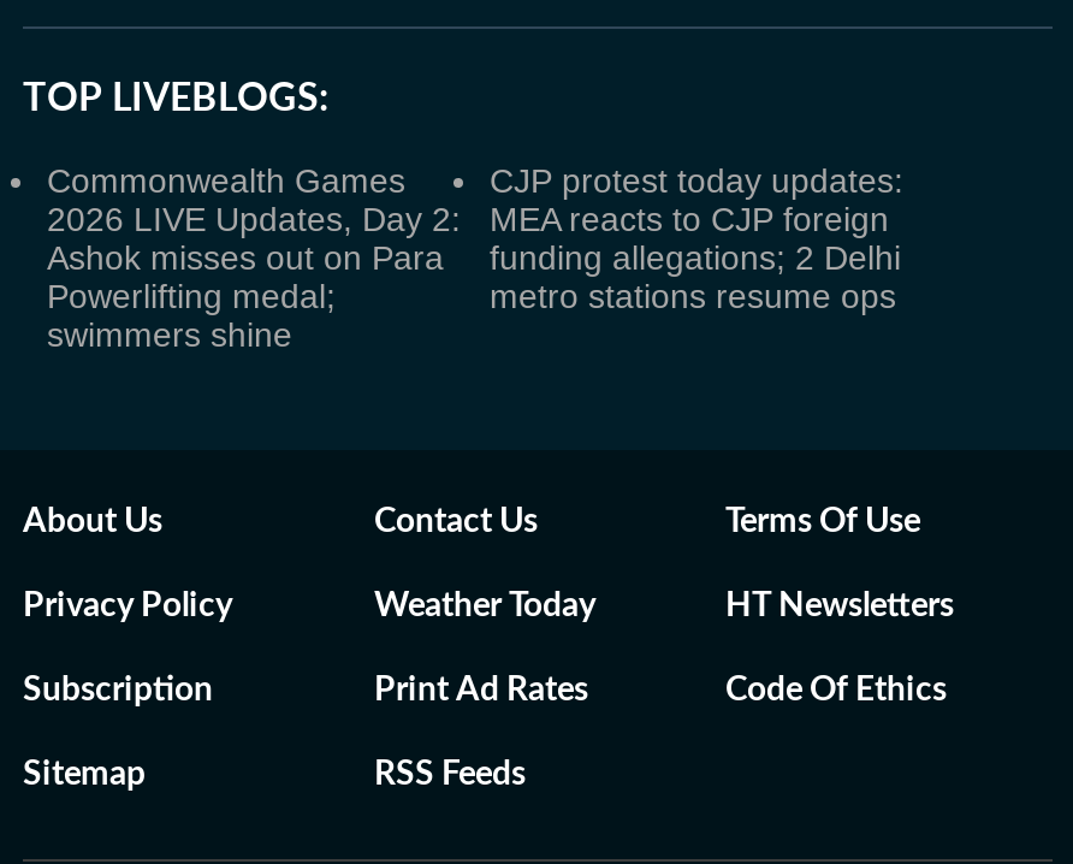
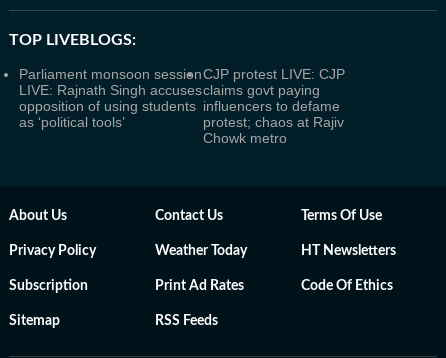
[47,161,461,353] Commonwealth Games | 2026 LIVE Updates, Day 2: | Ashok misses out on Para | Powerlifting medal; | swimmers shine -> [19,66,202,130] Parliament monsoon session | LIVE: Rajnath Singh accuses | opposition of using students | as ‘political tools’
[490,161,903,315] CJP protest today updates: | MEA reacts to CJP foreign | funding allegations; 2 Delhi | metro stations resume ops -> [203,66,345,146] CJP protest LIVE: CJP | claims govt paying | influencers to defame | protest; chaos at Rajiv | Chowk metro

